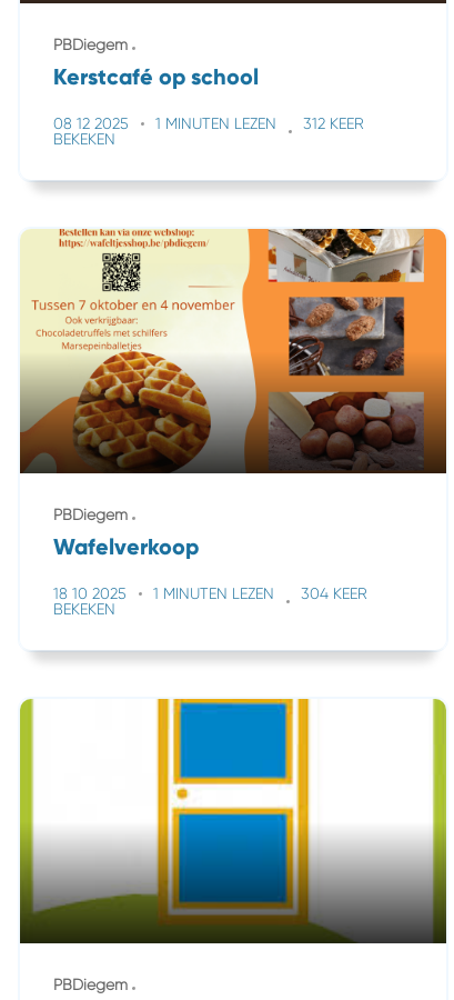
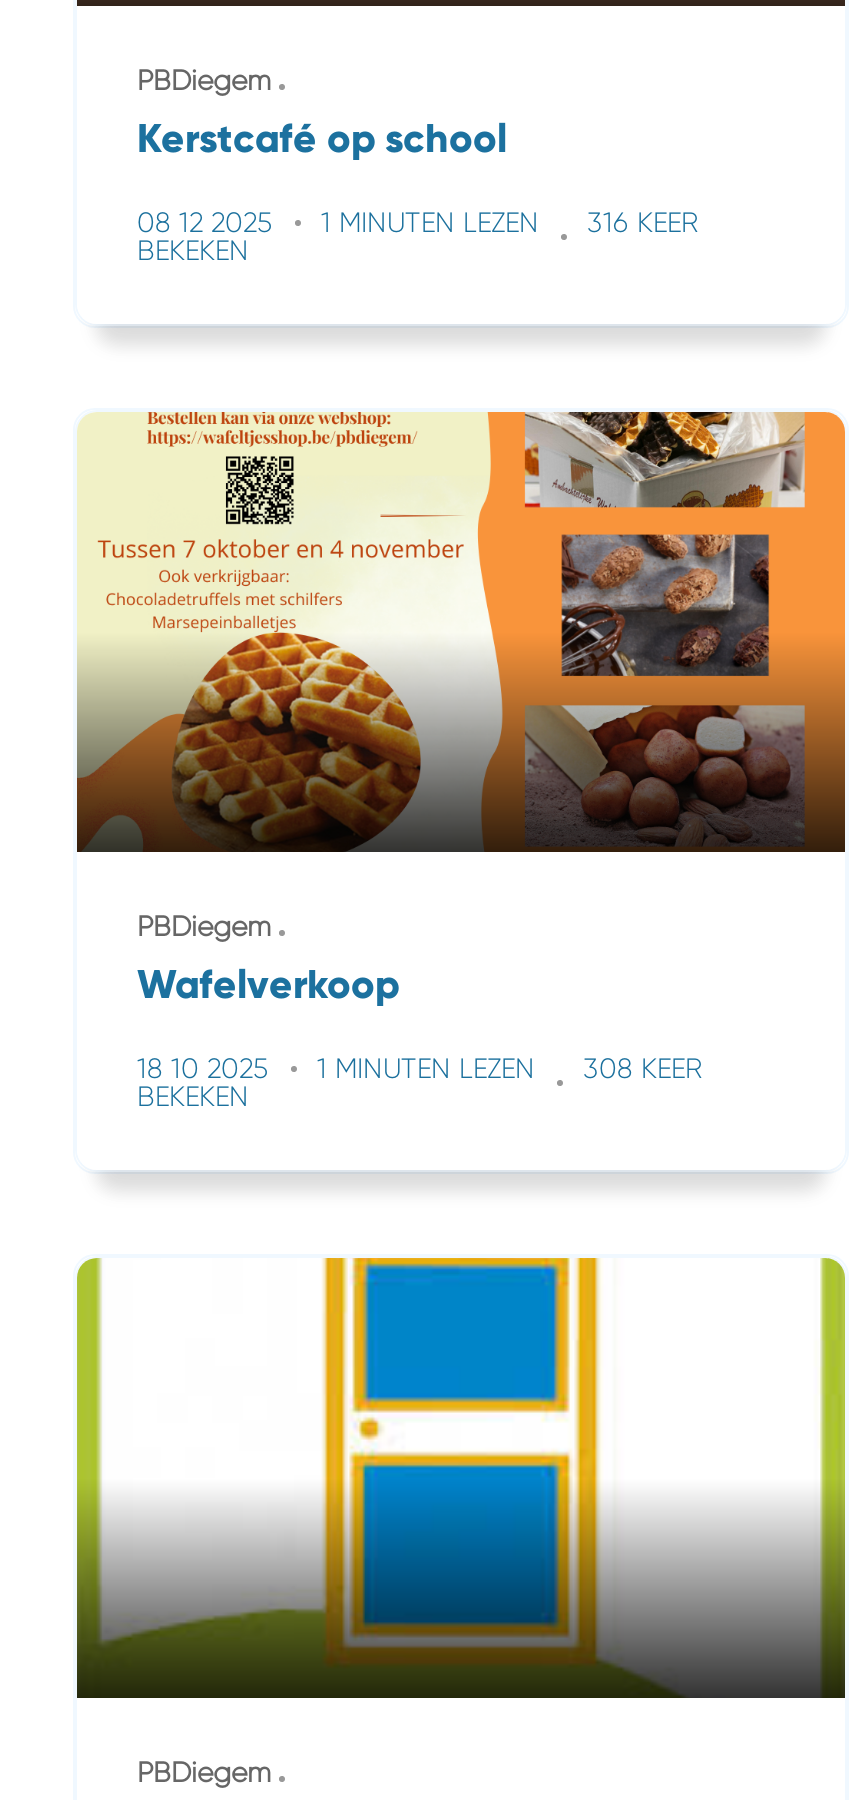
[53,114,364,132] 08 12 2025 1 MINUTEN LEZEN 312 KEER -> [137,206,699,238] 08 12 2025 1 MINUTEN LEZEN 316 KEER
[53,584,367,602] 18 10 2025 1 MINUTEN LEZEN 304 KEER -> [137,1052,703,1084] 18 10 2025 1 MINUTEN LEZEN 308 KEER

